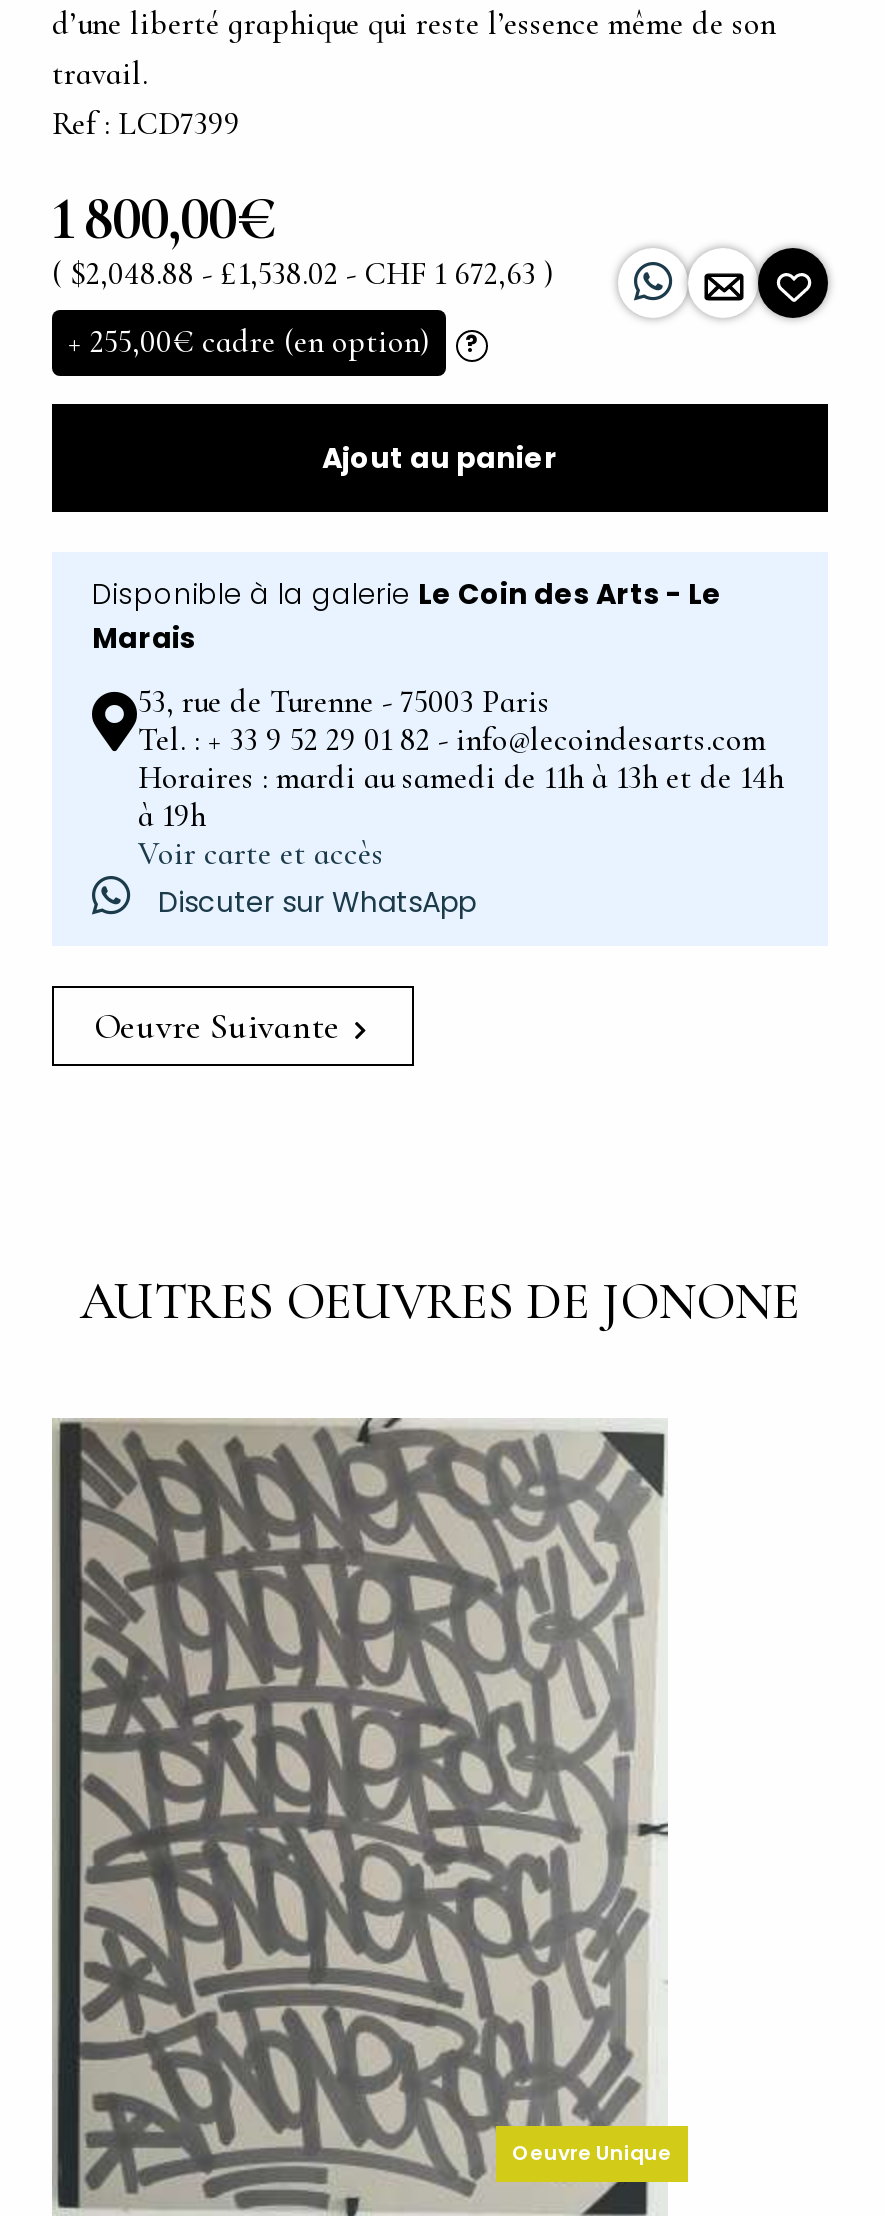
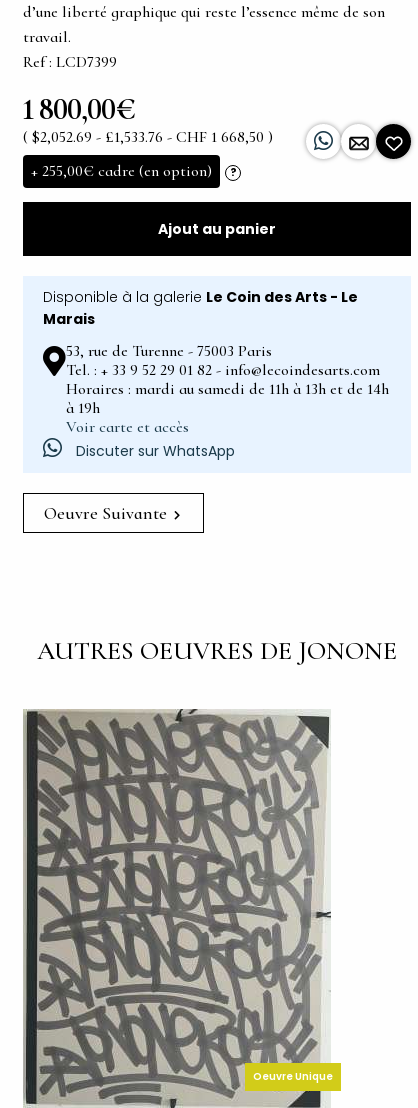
[52,255,554,295] ( $2,048.88 - £1,538.02 - CHF 1 672,63 ) -> [23,127,273,147] ( $2,052.69 - £1,533.76 - CHF 1 668,50 )

